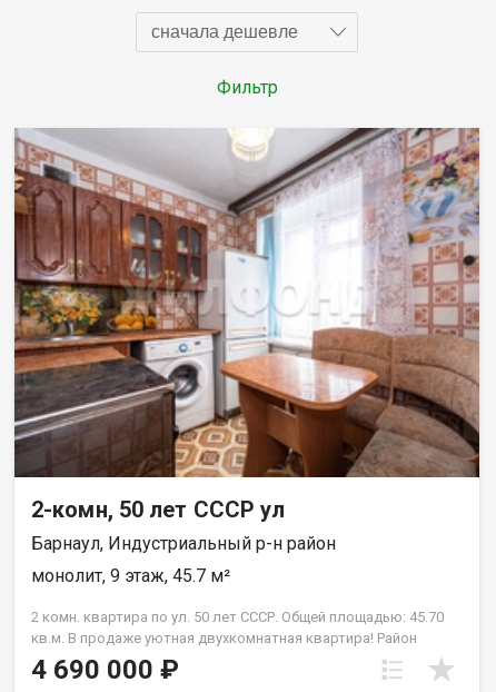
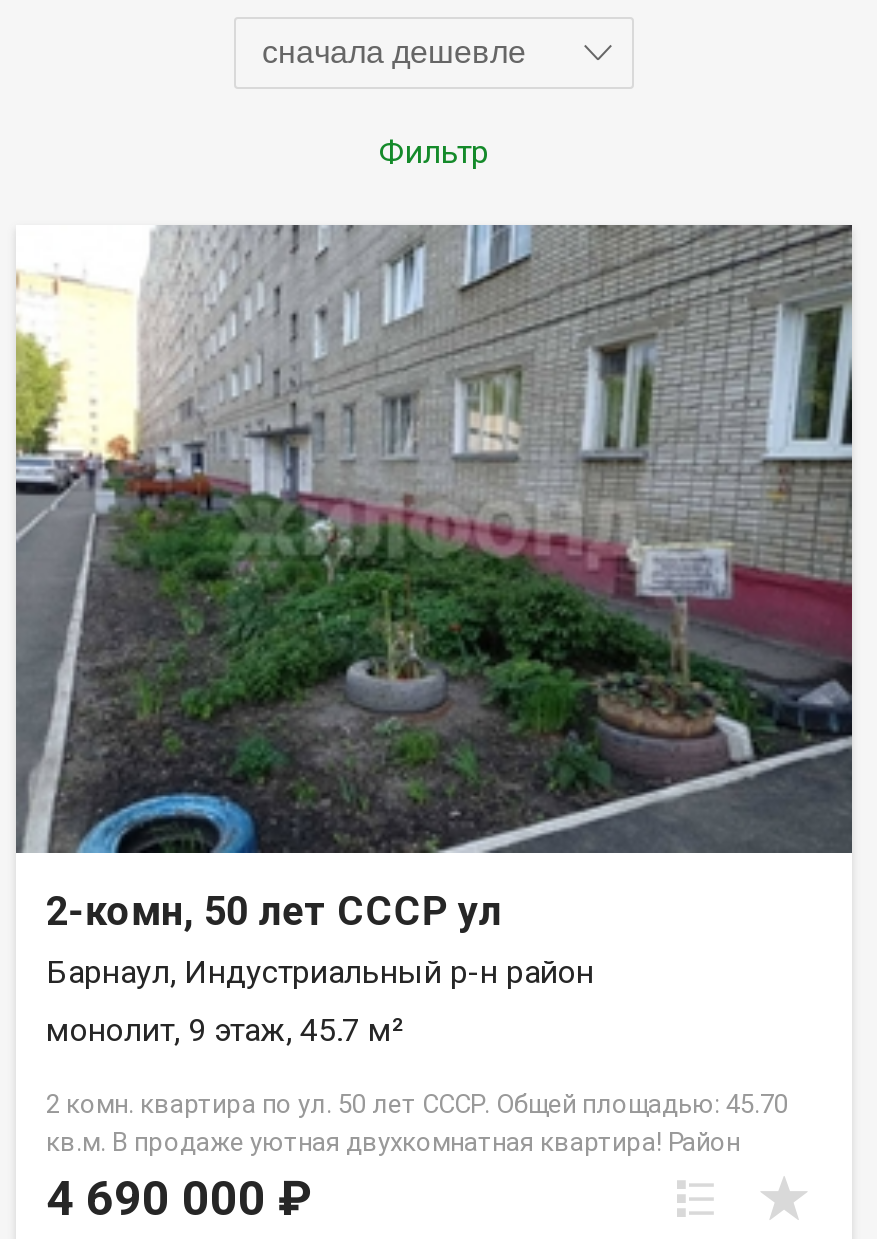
[13,128,480,478] [image] -> [14,223,854,855] [image]

